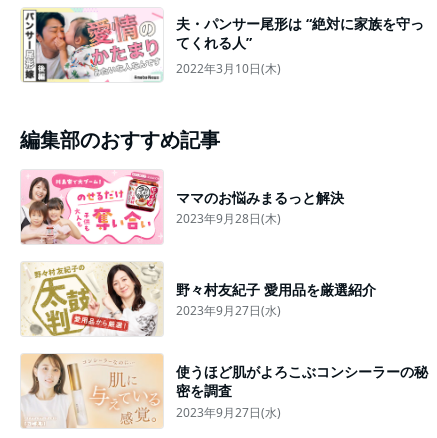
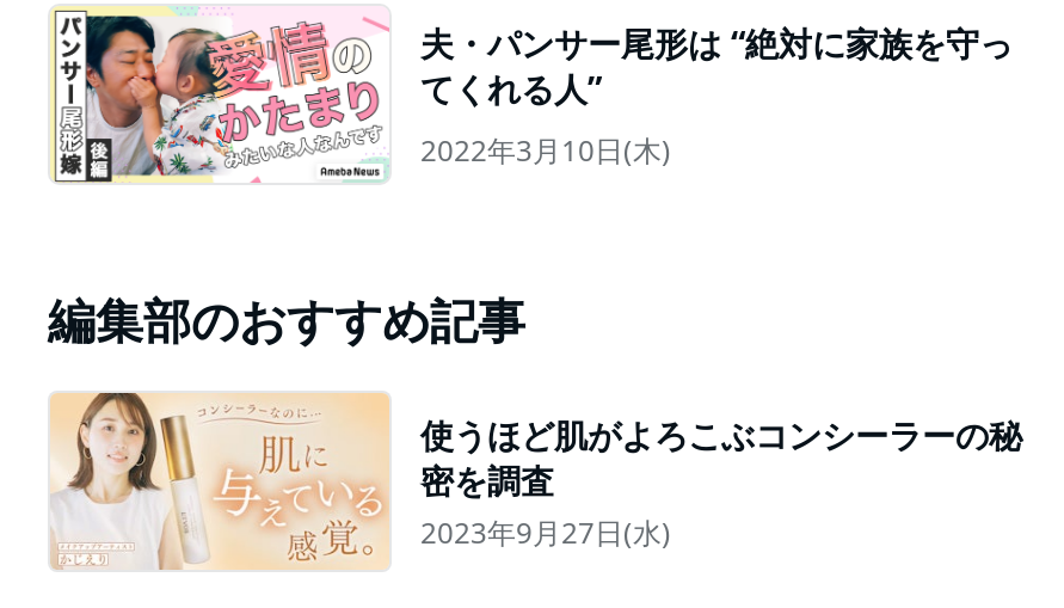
[20,170,344,245] [image] | ママのお悩みまるっと解決 | 2023年9月28日(木) -> none
[20,261,376,337] [image] | 野々村友紀子 愛用品を厳選紹介 | 2023年9月27日(水) -> none

